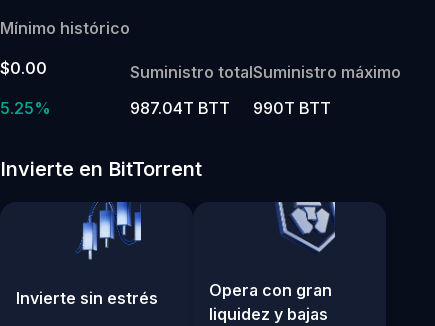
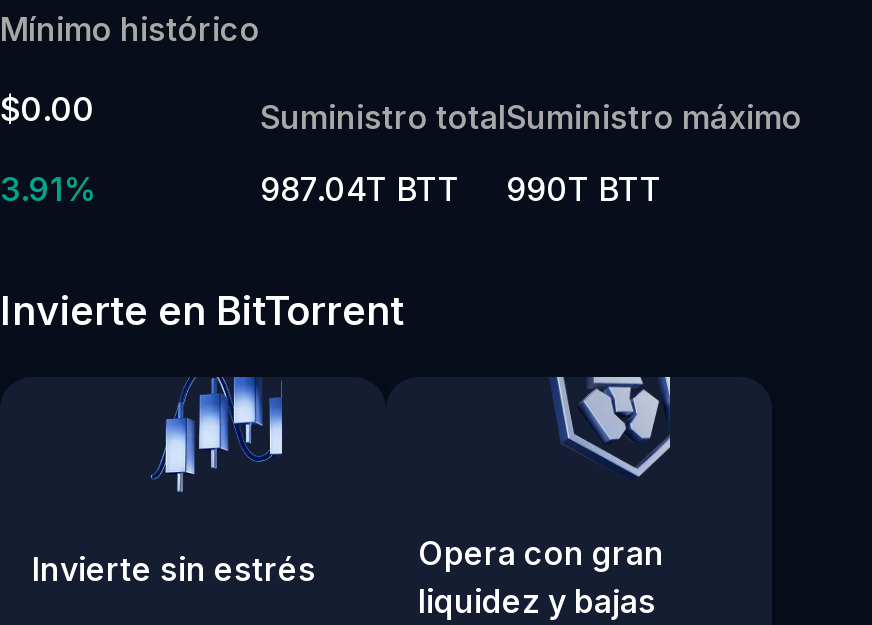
[0,98,51,118] 5.25% -> [0,170,98,210] 3.91%

